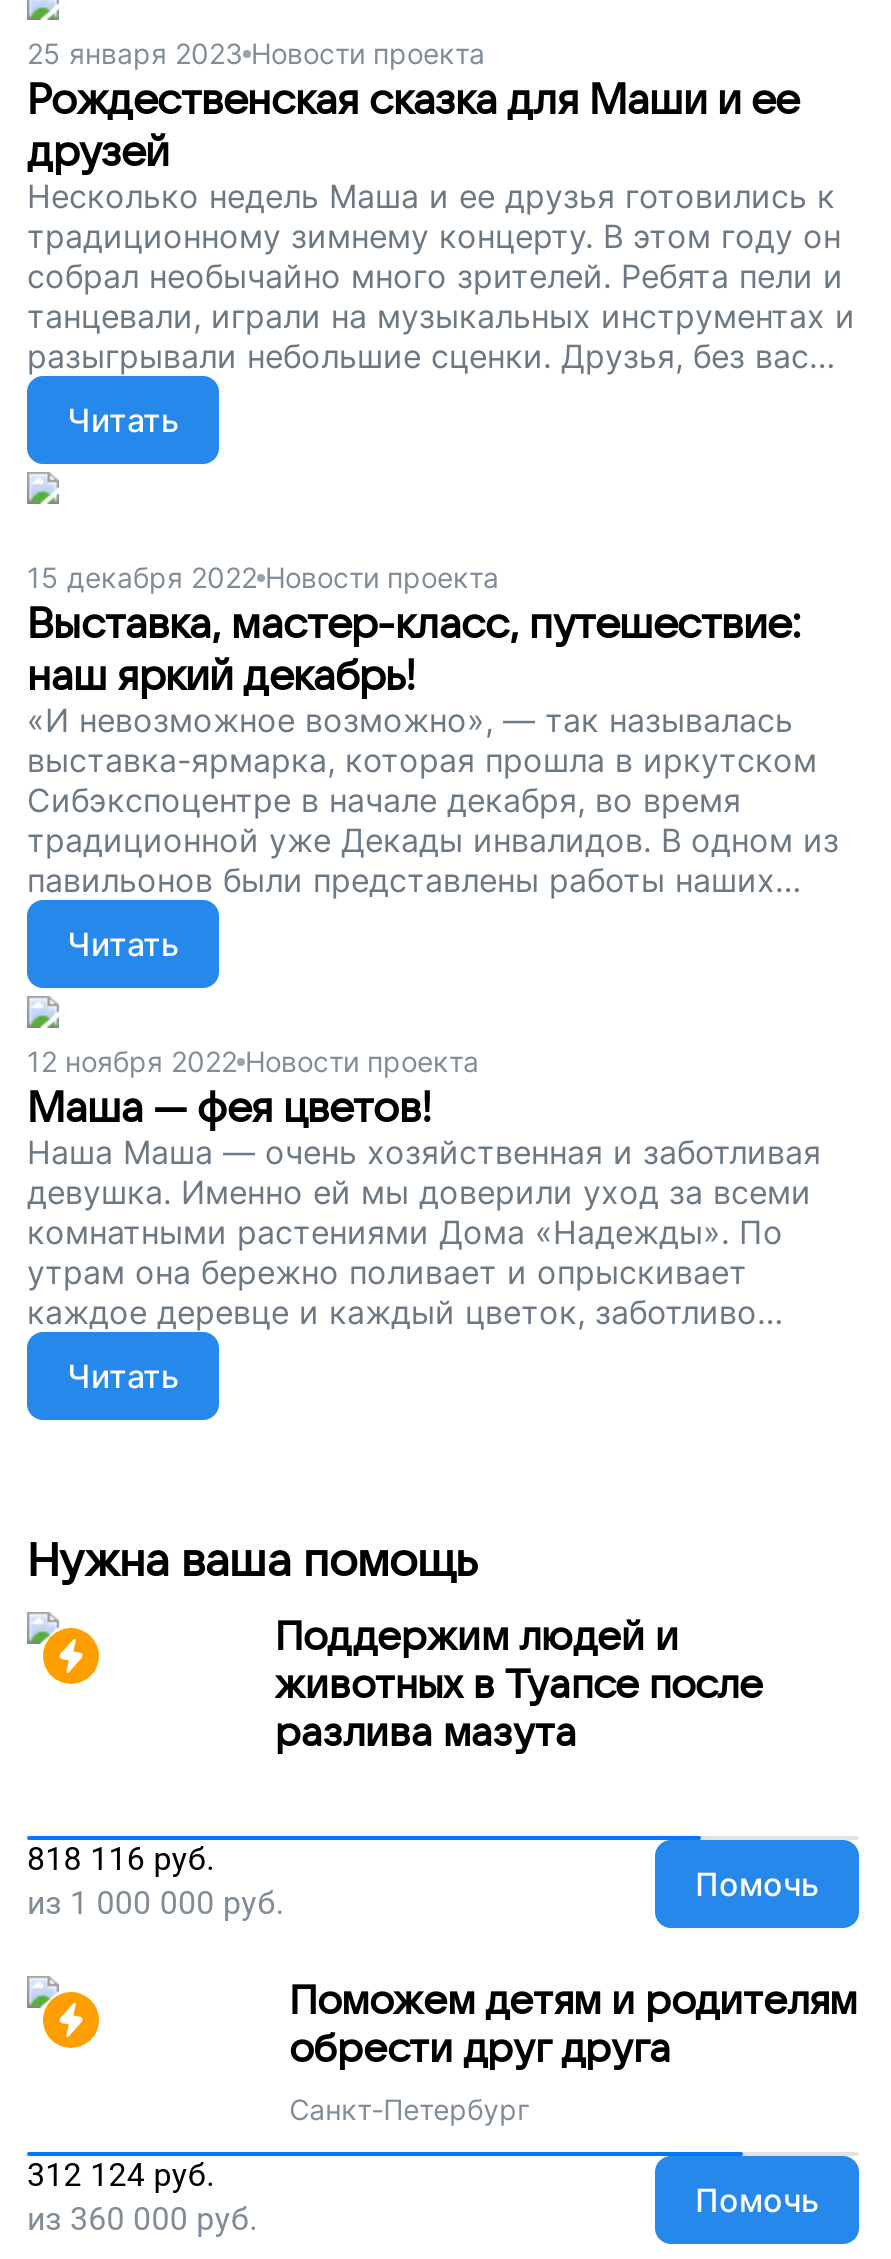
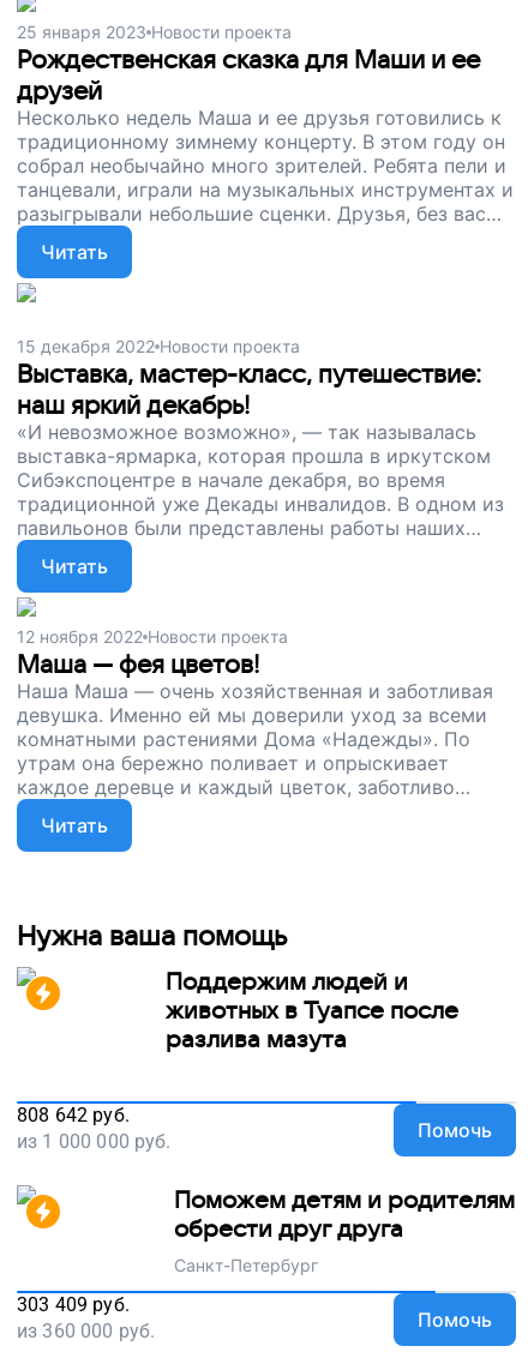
[27,1840,215,1878] 818 116 руб. -> [17,1104,129,1126] 808 642 руб.
[27,2156,215,2194] 312 124 руб. -> [17,1293,129,1316] 303 409 руб.

